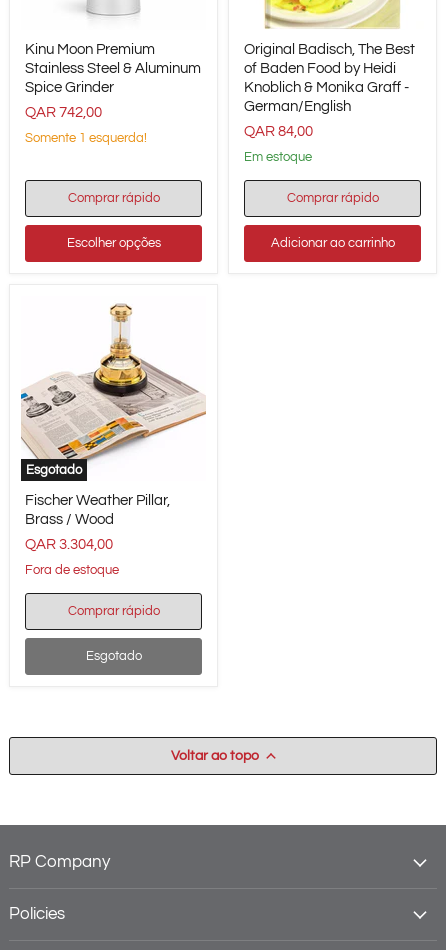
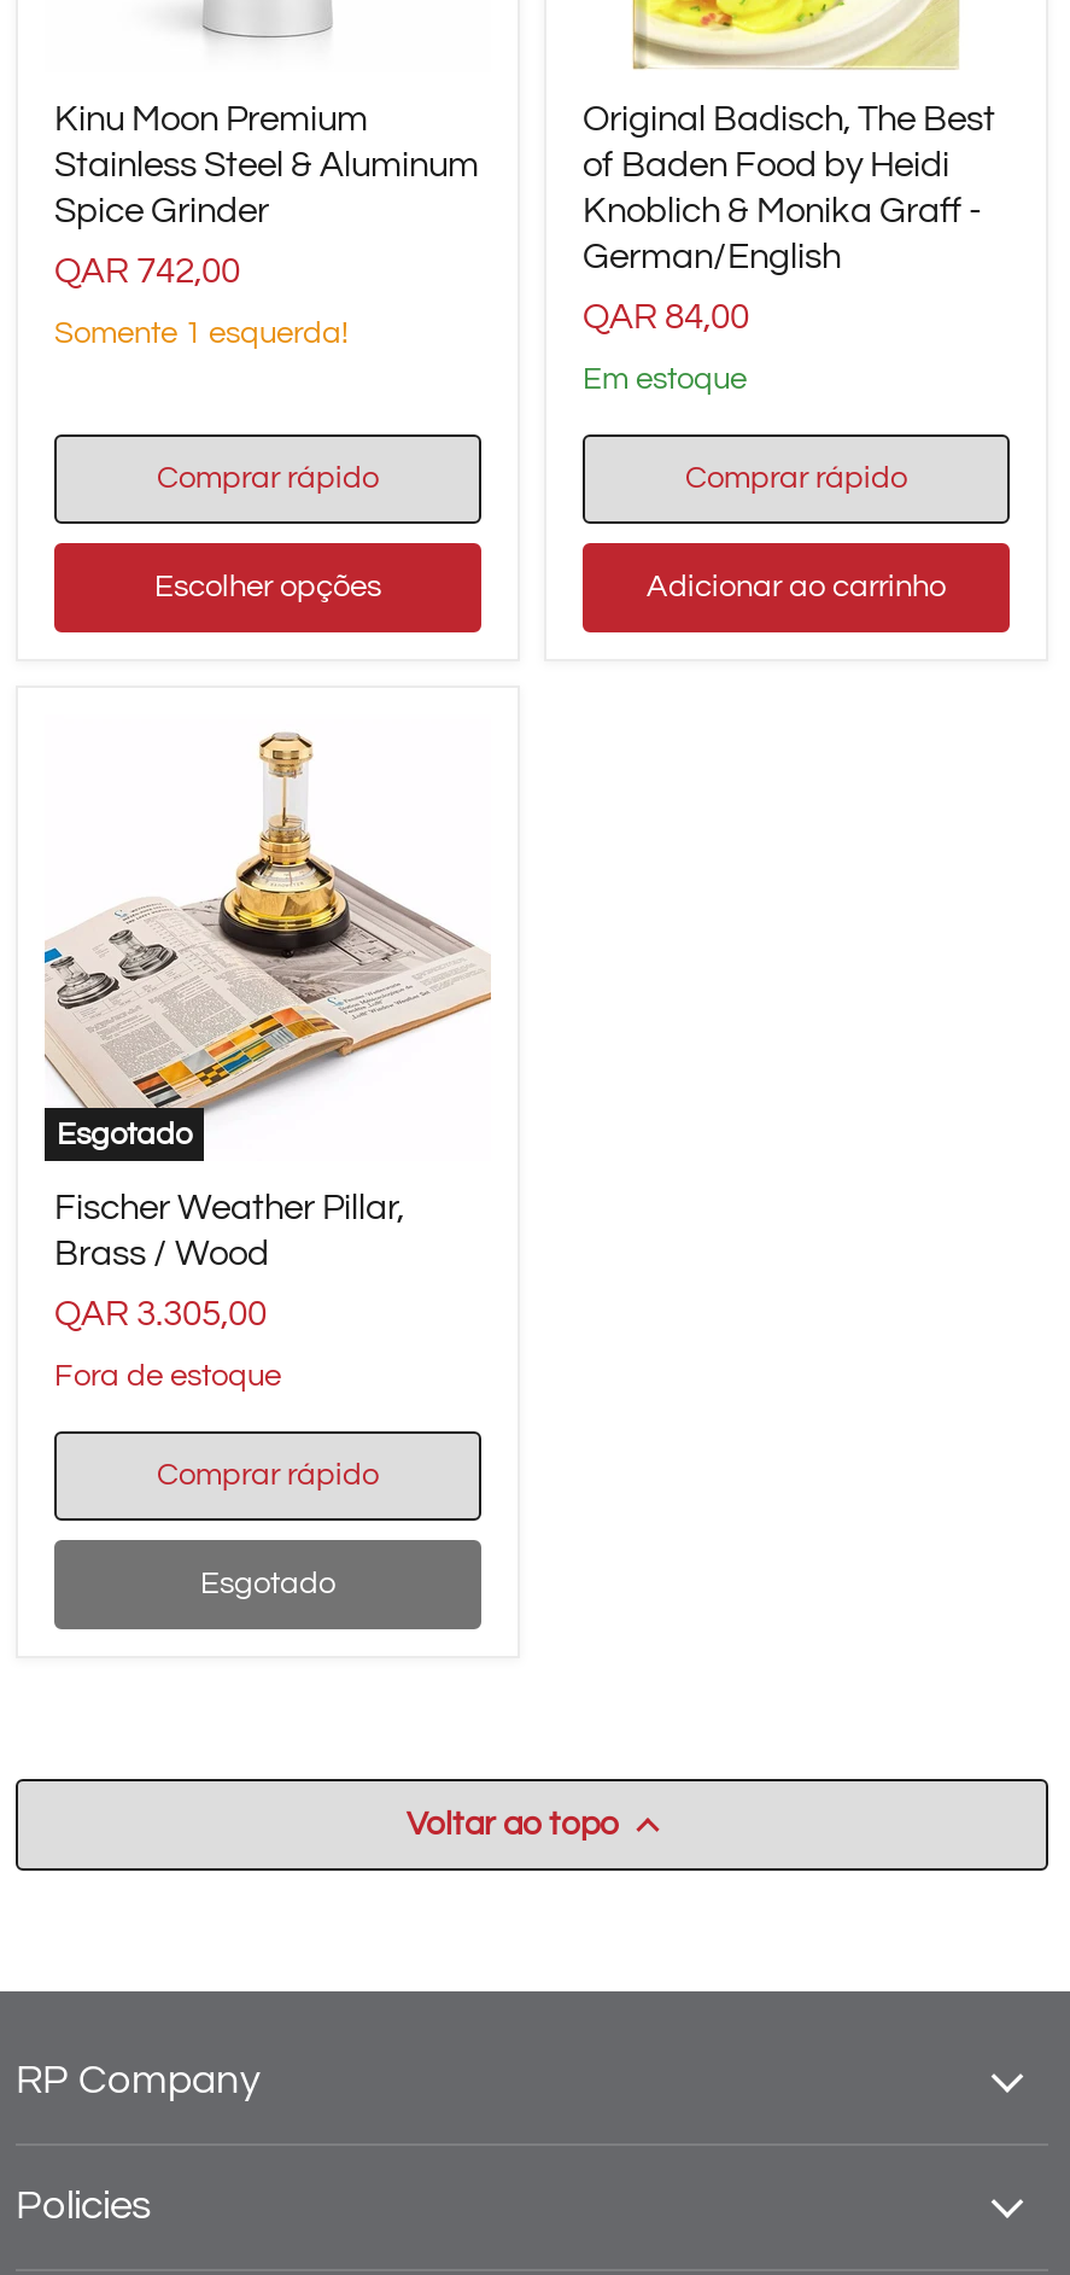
[25,537,113,552] QAR 3.304,00 -> [54,1297,267,1333] QAR 3.305,00

